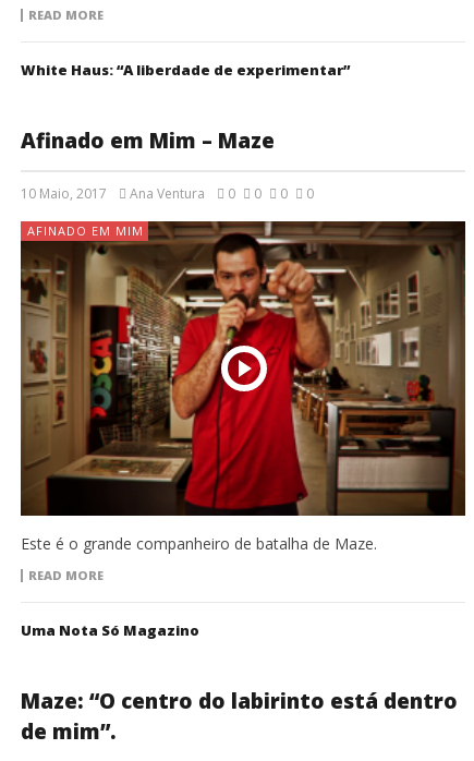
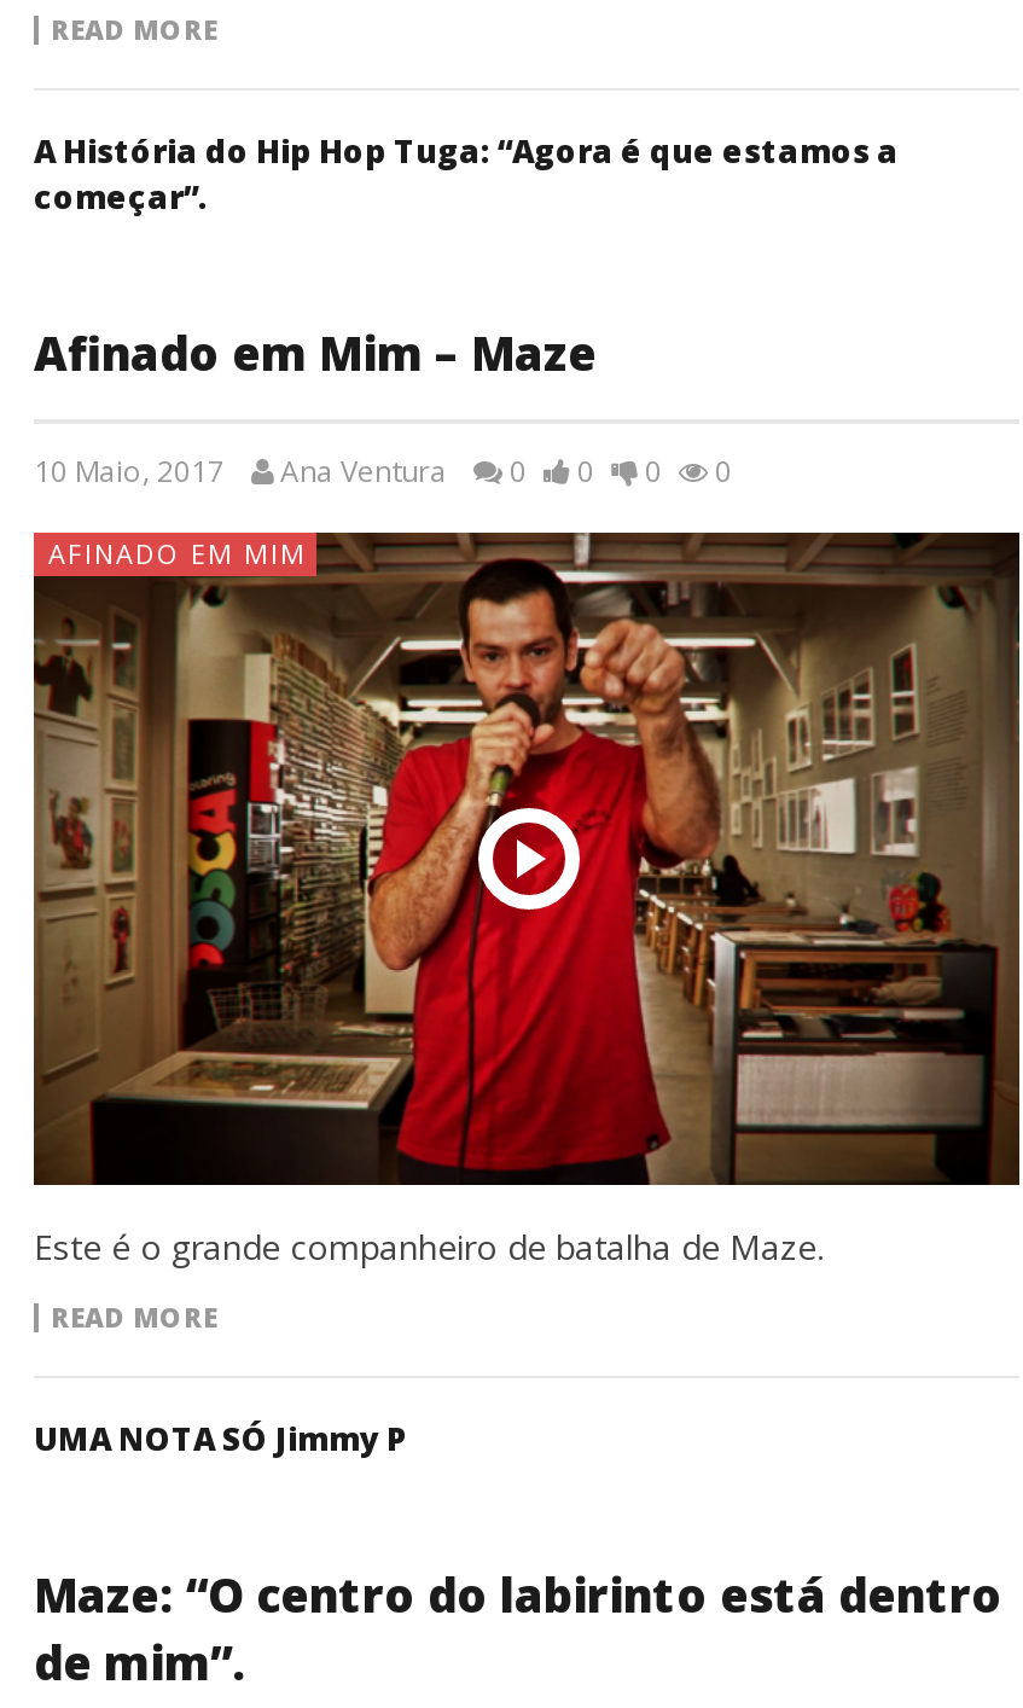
[21,61,350,80] White Haus: “A liberdade de experimentar” -> [34,130,899,220] A História do Hip Hop Tuga: “Agora é que estamos a | começar”.
[21,620,199,640] Uma Nota Só Magazino -> [34,1416,406,1459] UMA NOTA SÓ Jimmy P

